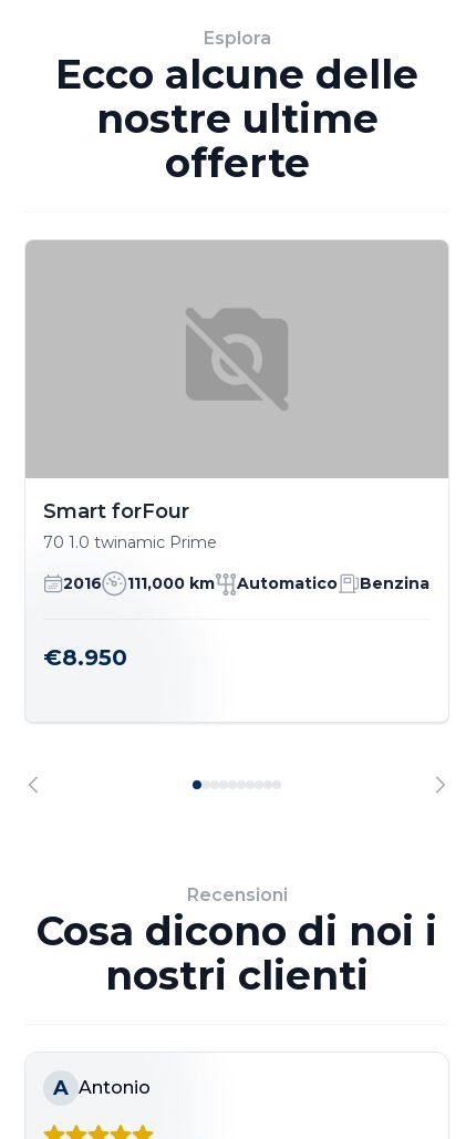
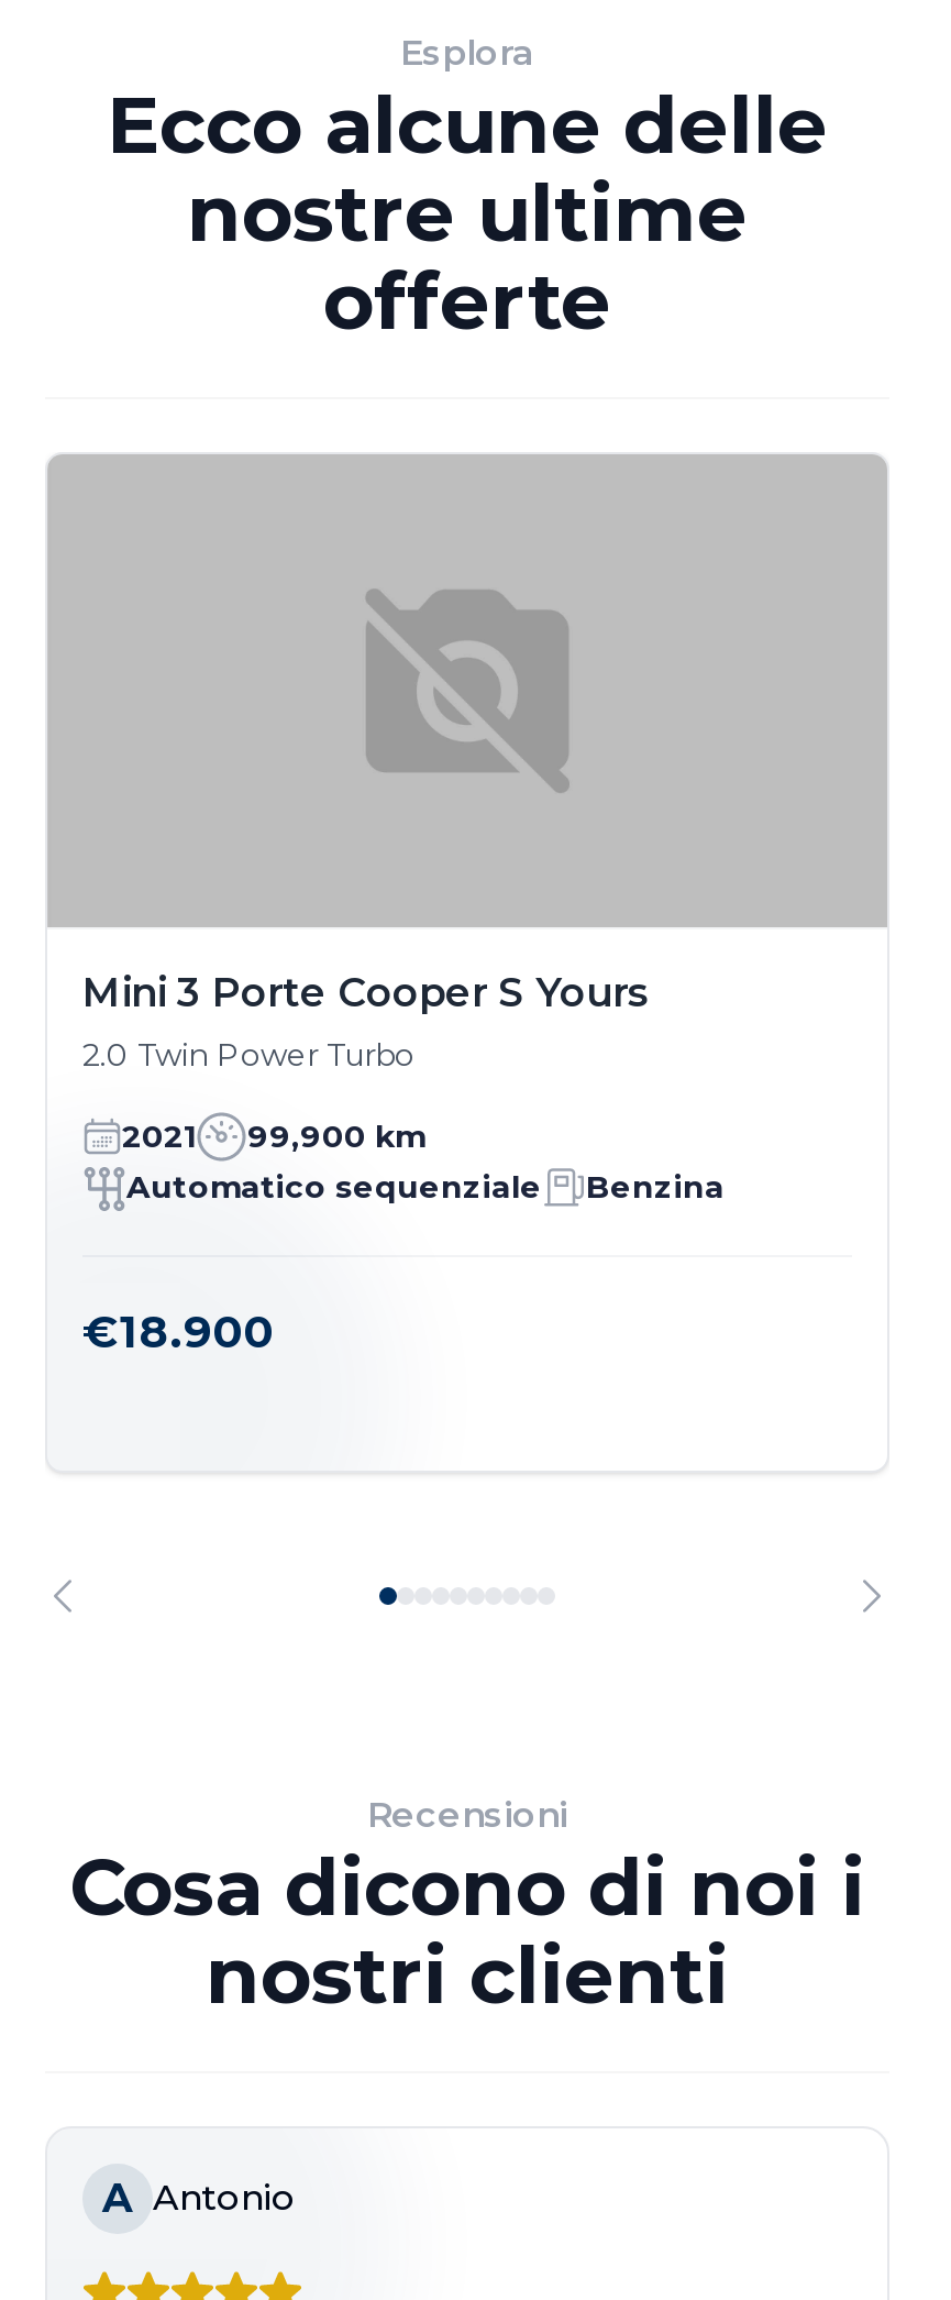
[43,499,217,552] Smart forFour | 70 1.0 twinamic Prime -> [82,969,650,1074] Mini 3 Porte Cooper S Yours | 2.0 Twin Power Turbo
[63,574,338,594] 2016 | 111,000 km | Automatico -> [122,1117,542,1206] 2021 | 99,900 km | Automatico sequenziale
[43,644,127,671] €8.950 -> [82,1305,274,1358] €18.900

